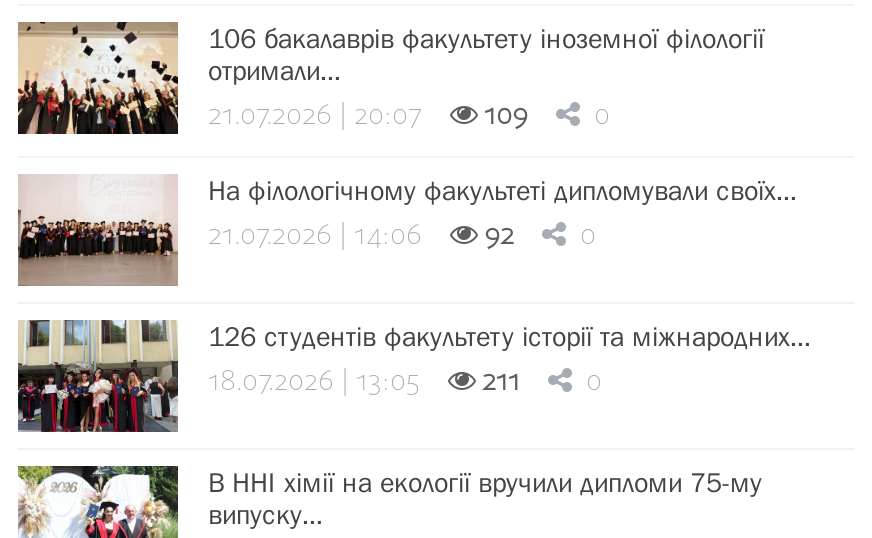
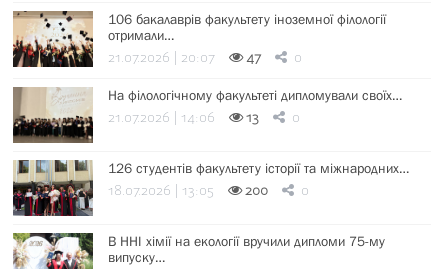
[484,97,528,139] 109 -> [246,48,261,69] 47
[16,176,178,286] [image] -> [12,87,94,142] [image]
[484,217,514,259] 92 -> [246,108,259,129] 13
[482,363,520,405] 211 -> [245,181,268,202] 200

